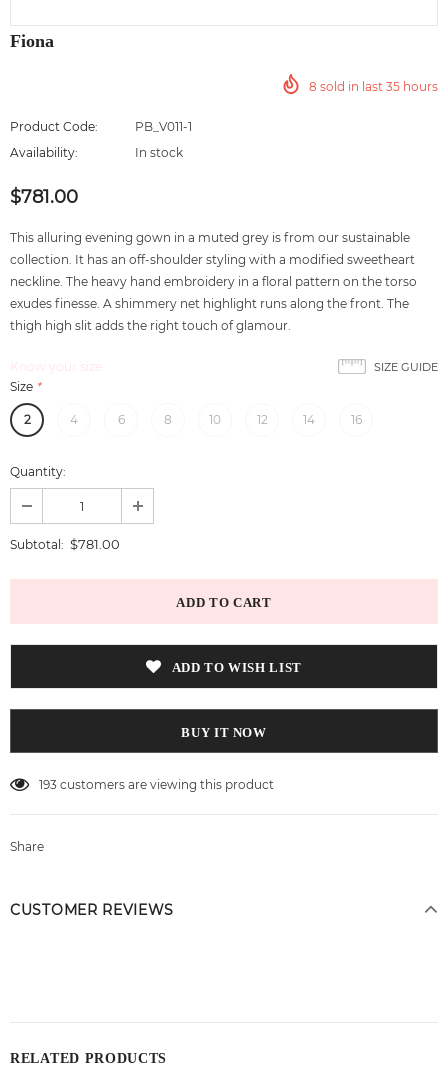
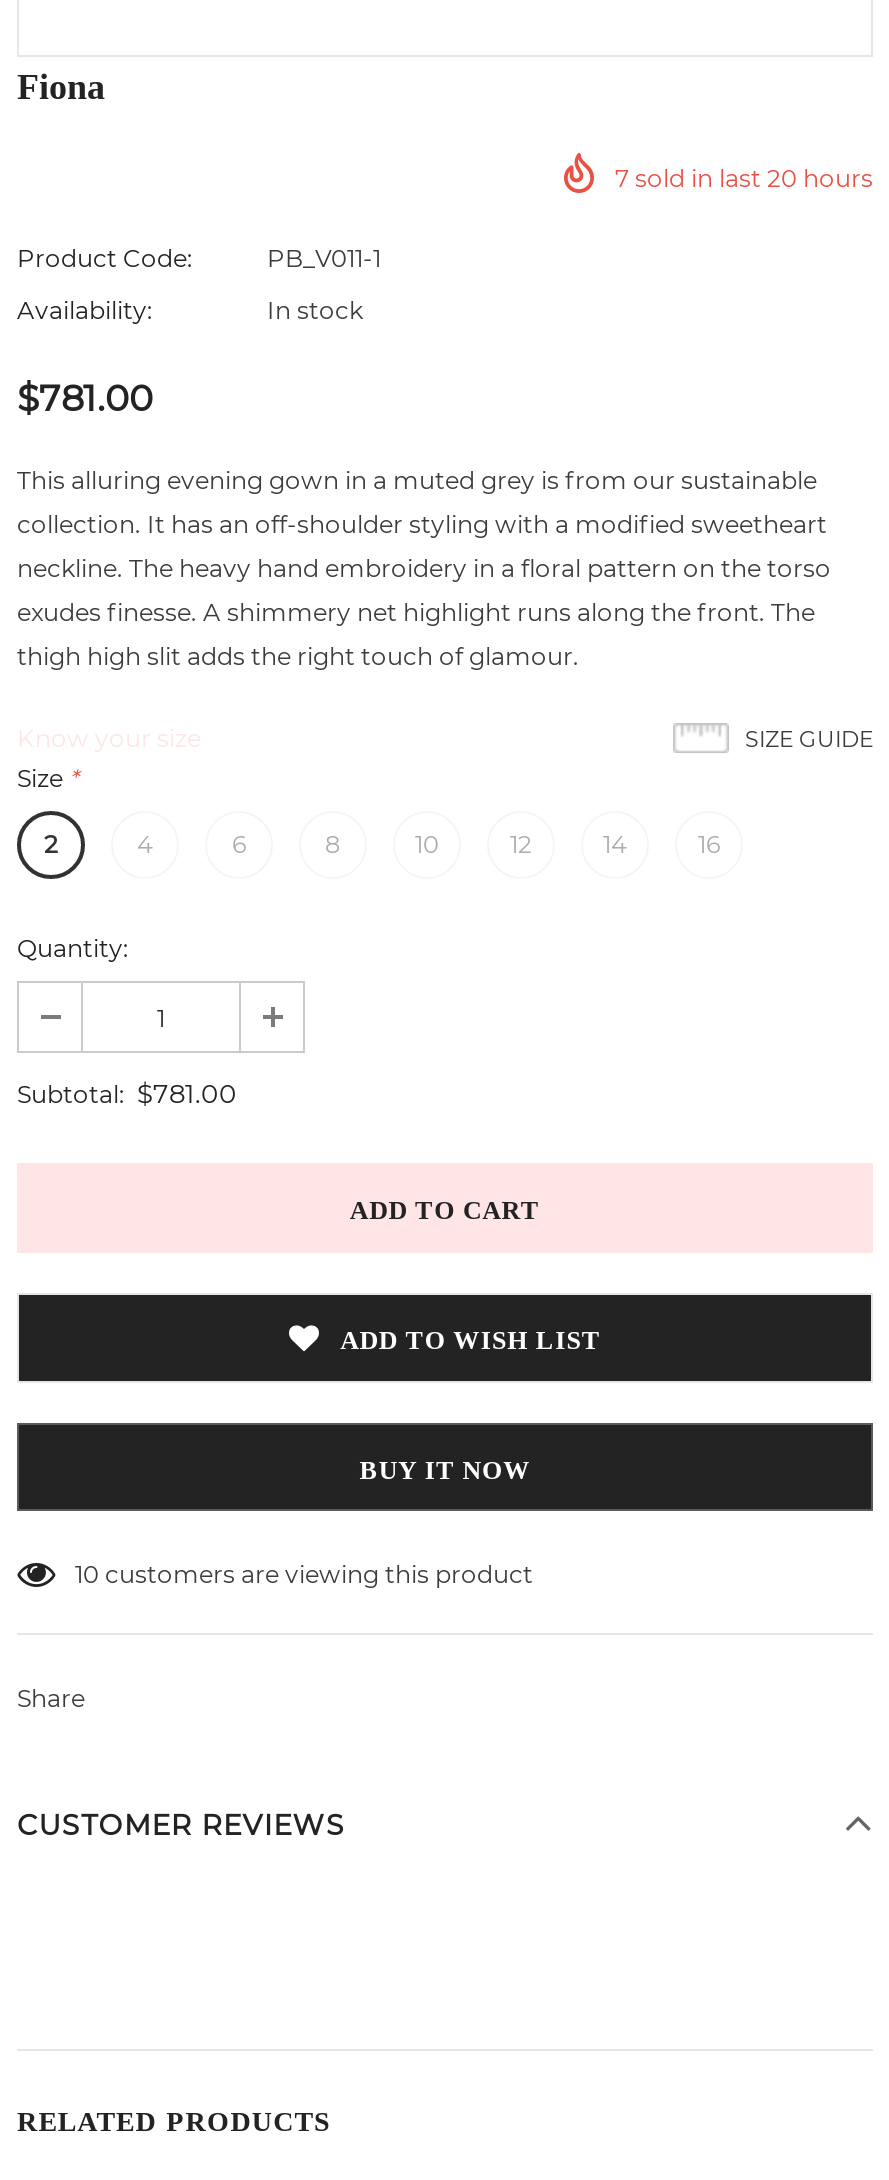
[309,79,438,94] 8 sold in last 35 hours -> [615,163,873,193] 7 sold in last 20 hours
[39,777,274,792] 193 customers are viewing this product -> [75,1559,533,1589] 10 customers are viewing this product

